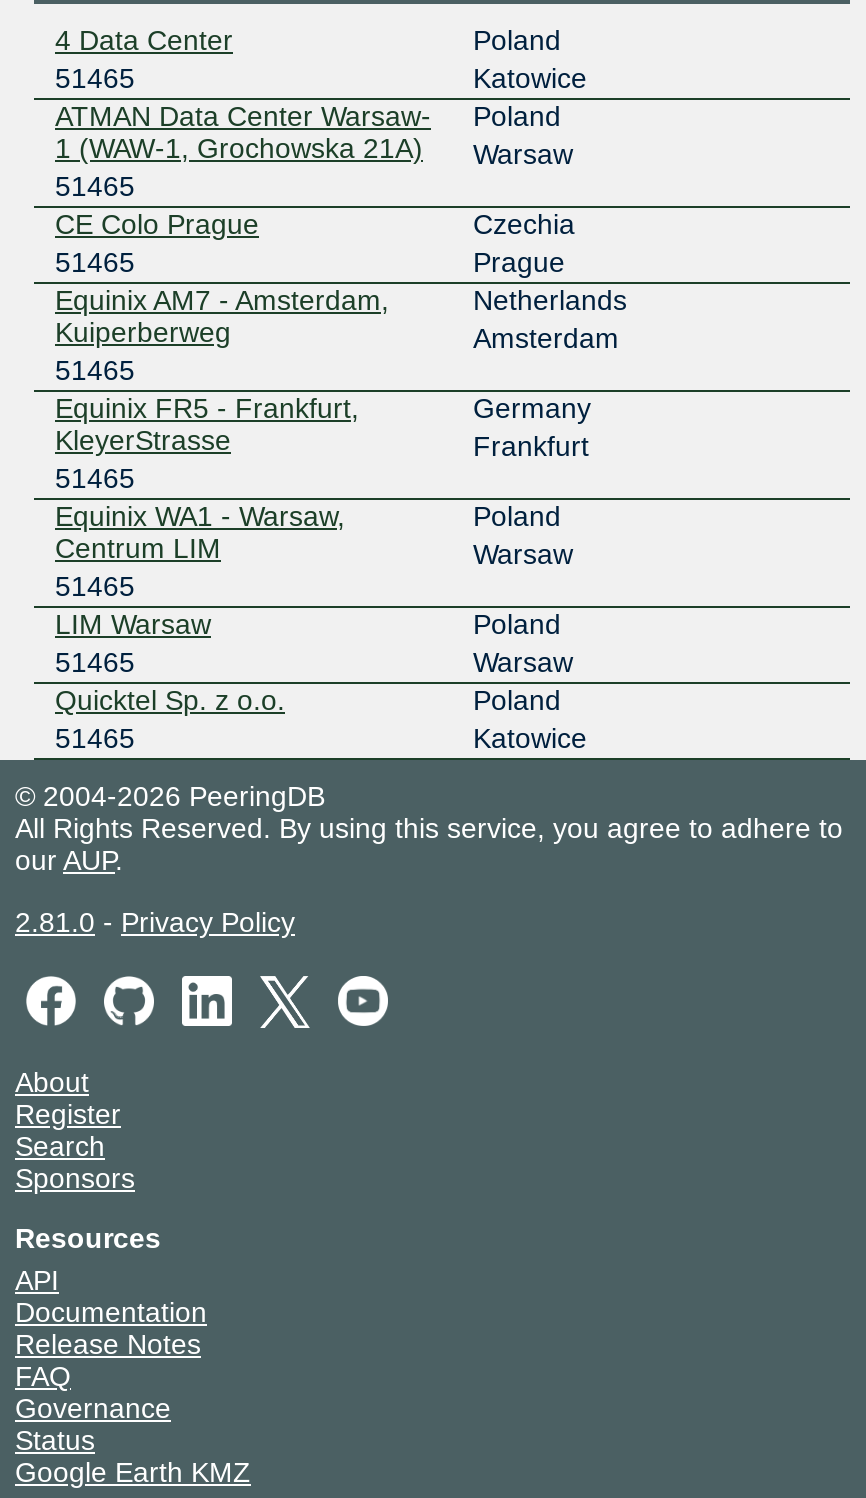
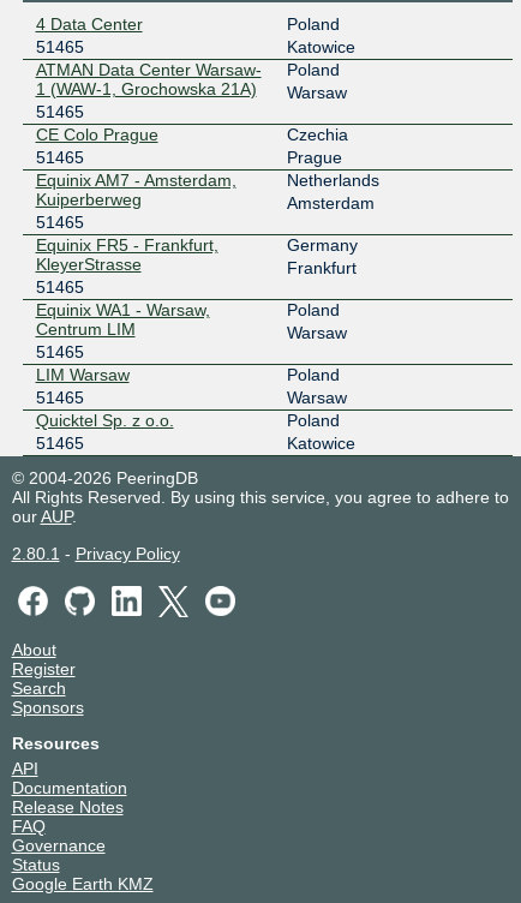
[15,906,295,938] 2.81.0 - Privacy Policy -> [11,544,179,563] 2.80.1 - Privacy Policy

